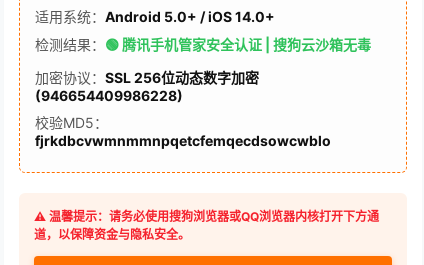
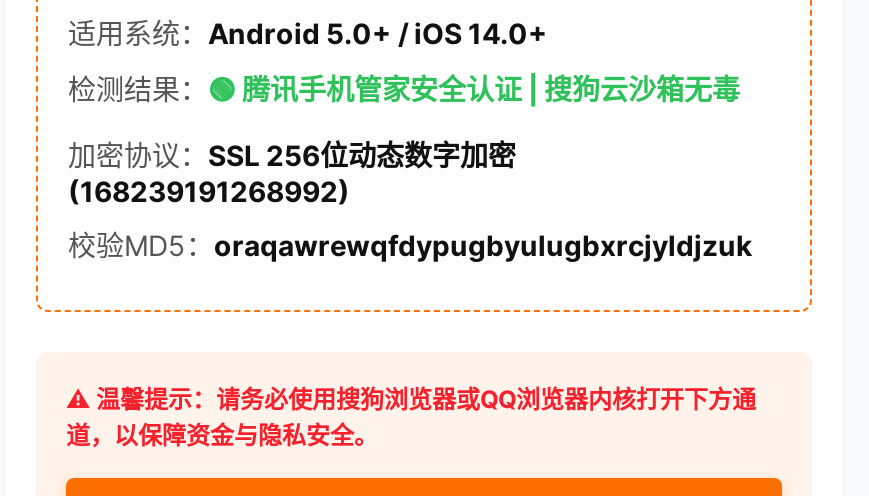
[35,87,183,104] (946654409986228) -> [68,174,350,208] (168239191268992)
[35,114,331,149] 校验MD5： | fjrkdbcvwmnmmnpqetcfemqecdsowcwblo -> [68,228,752,262] 校验MD5：oraqawrewqfdypugbyulugbxrcjyldjzuk

